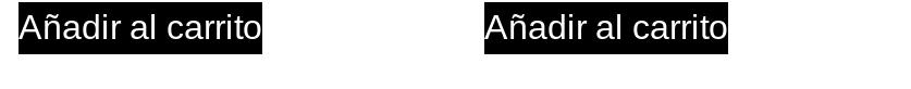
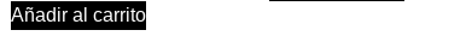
[484,9,728,46] Añadir al carrito -> none

